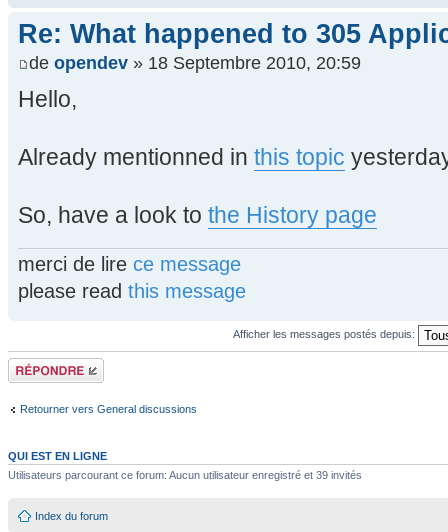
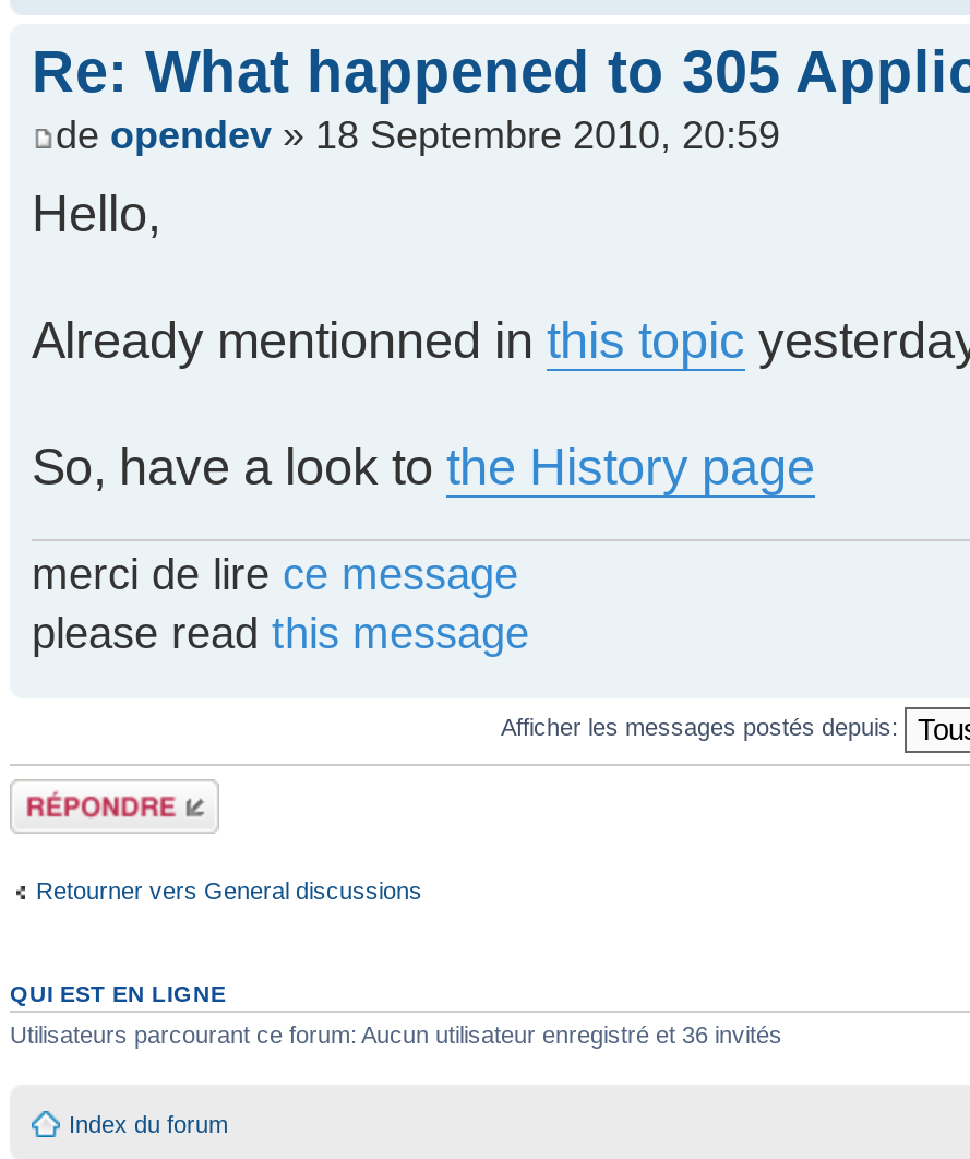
[8,469,362,481] Utilisateurs parcourant ce forum: Aucun utilisateur enregistré et 39 invités -> [10,1021,782,1048] Utilisateurs parcourant ce forum: Aucun utilisateur enregistré et 36 invités

